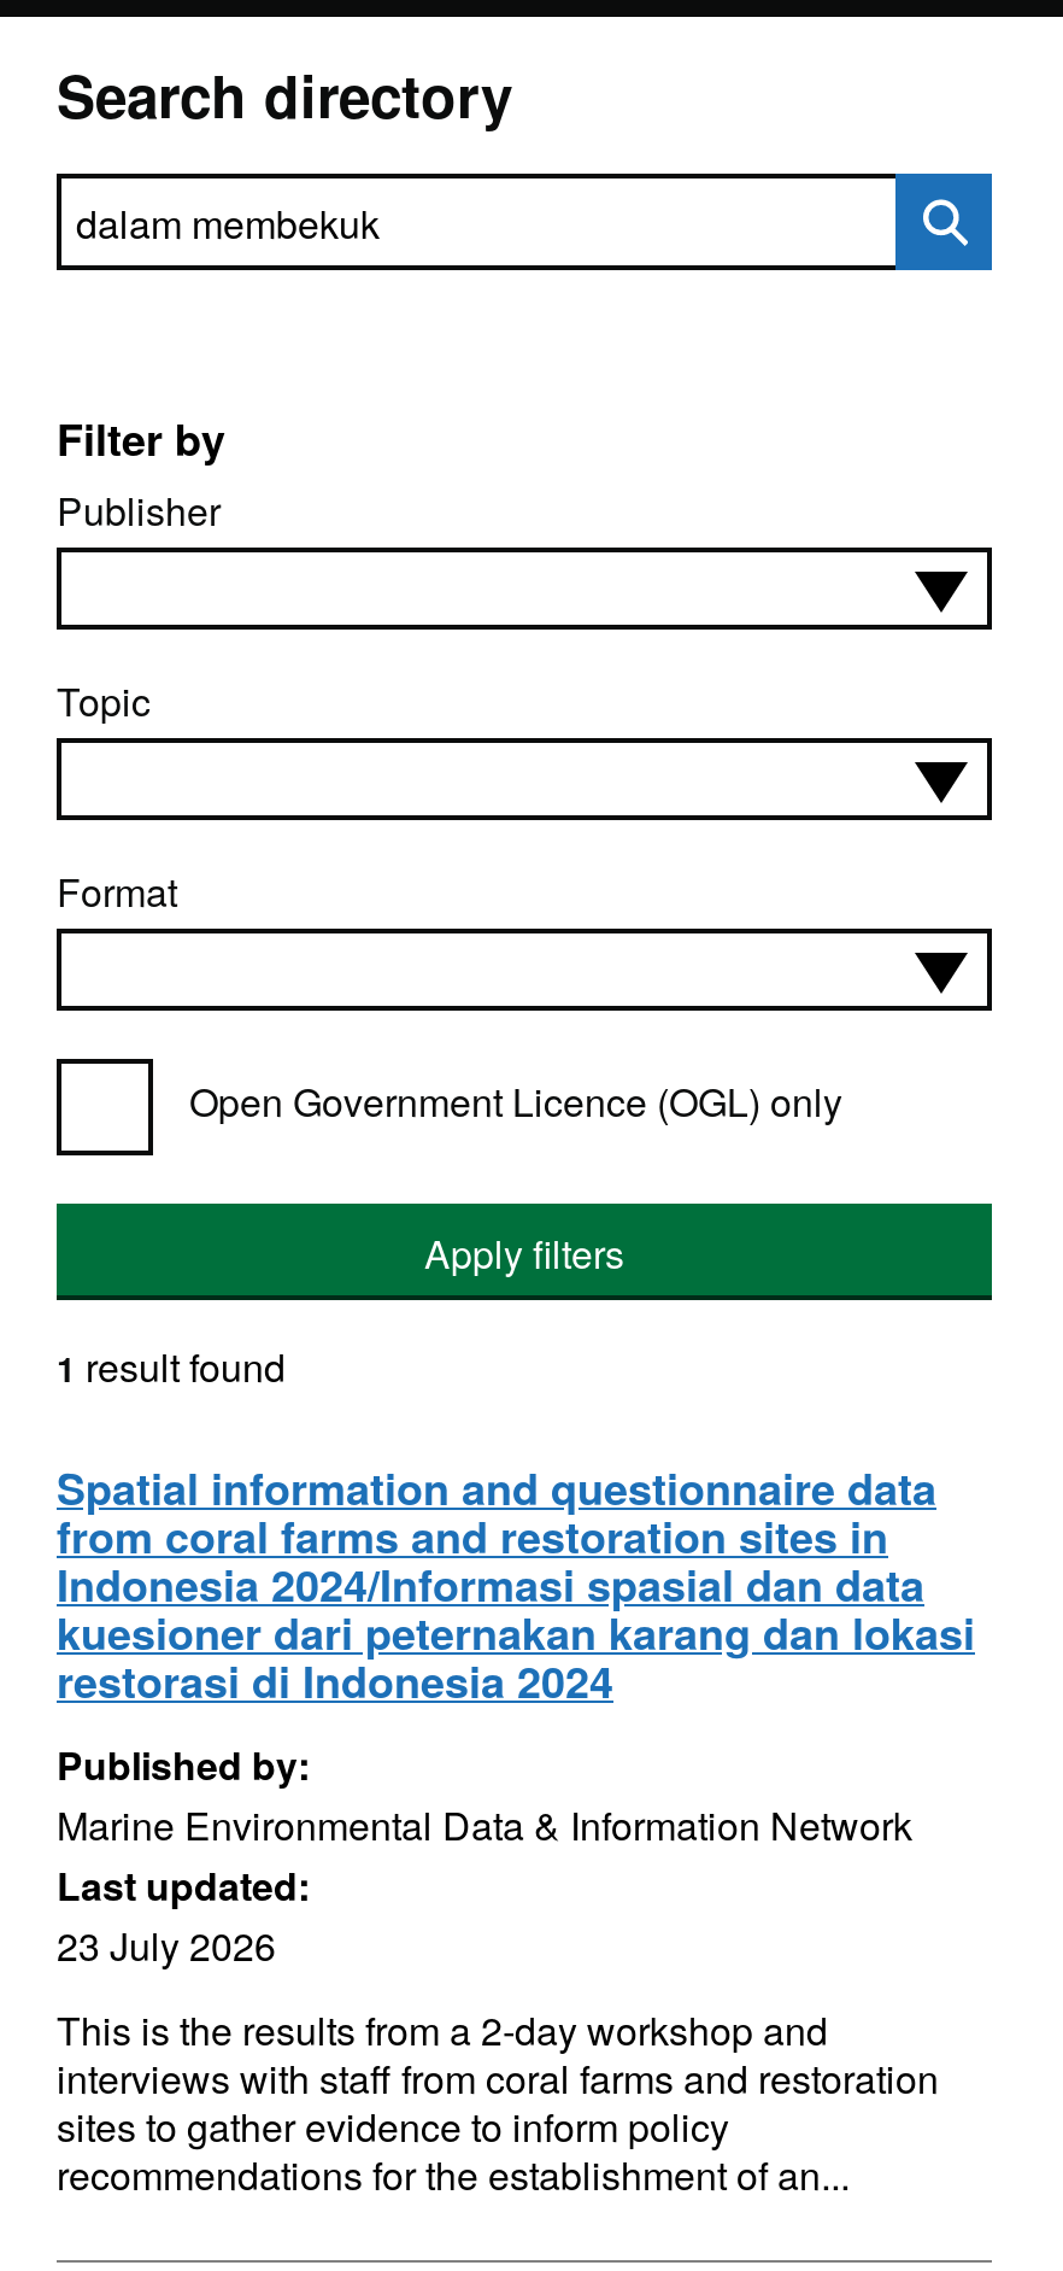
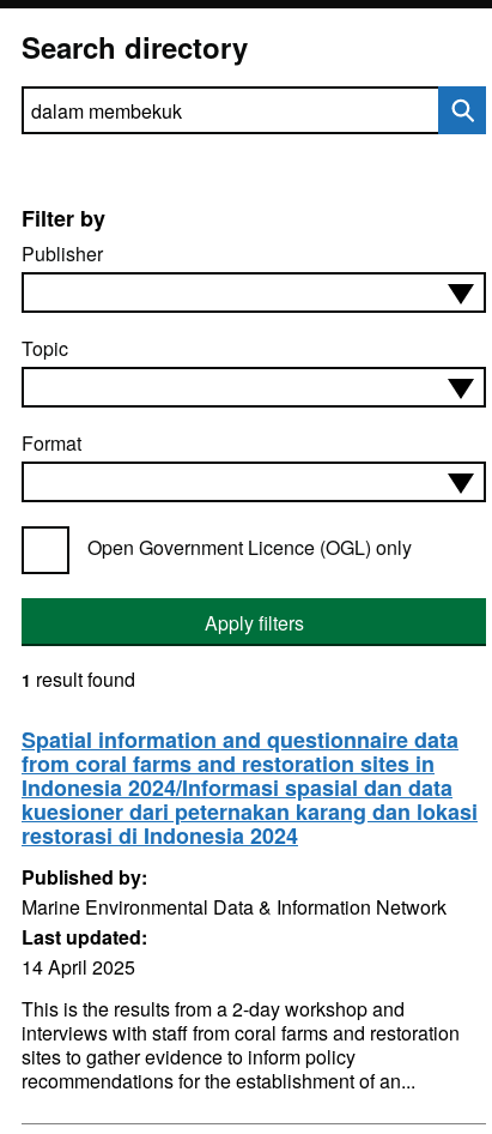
[57,1918,276,1973] 23 July 2026 -> [22,953,135,981] 14 April 2025

